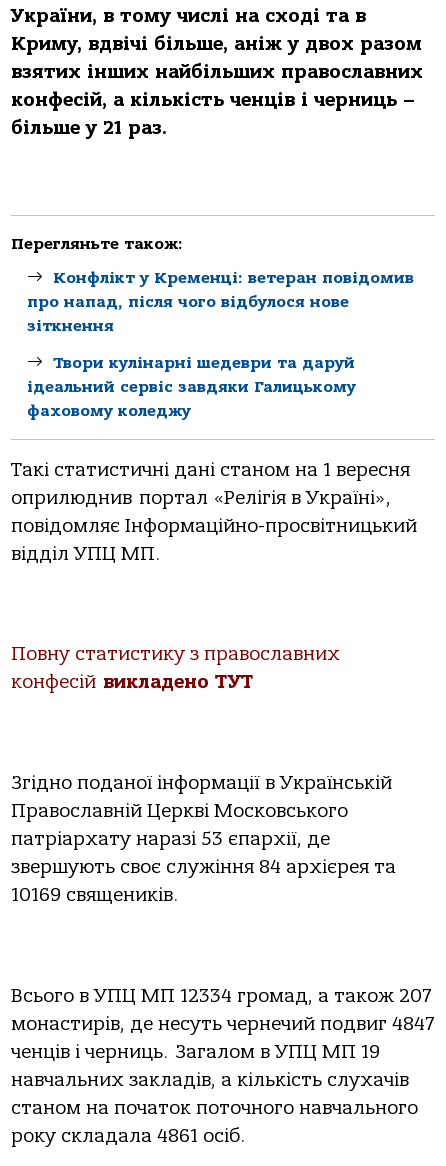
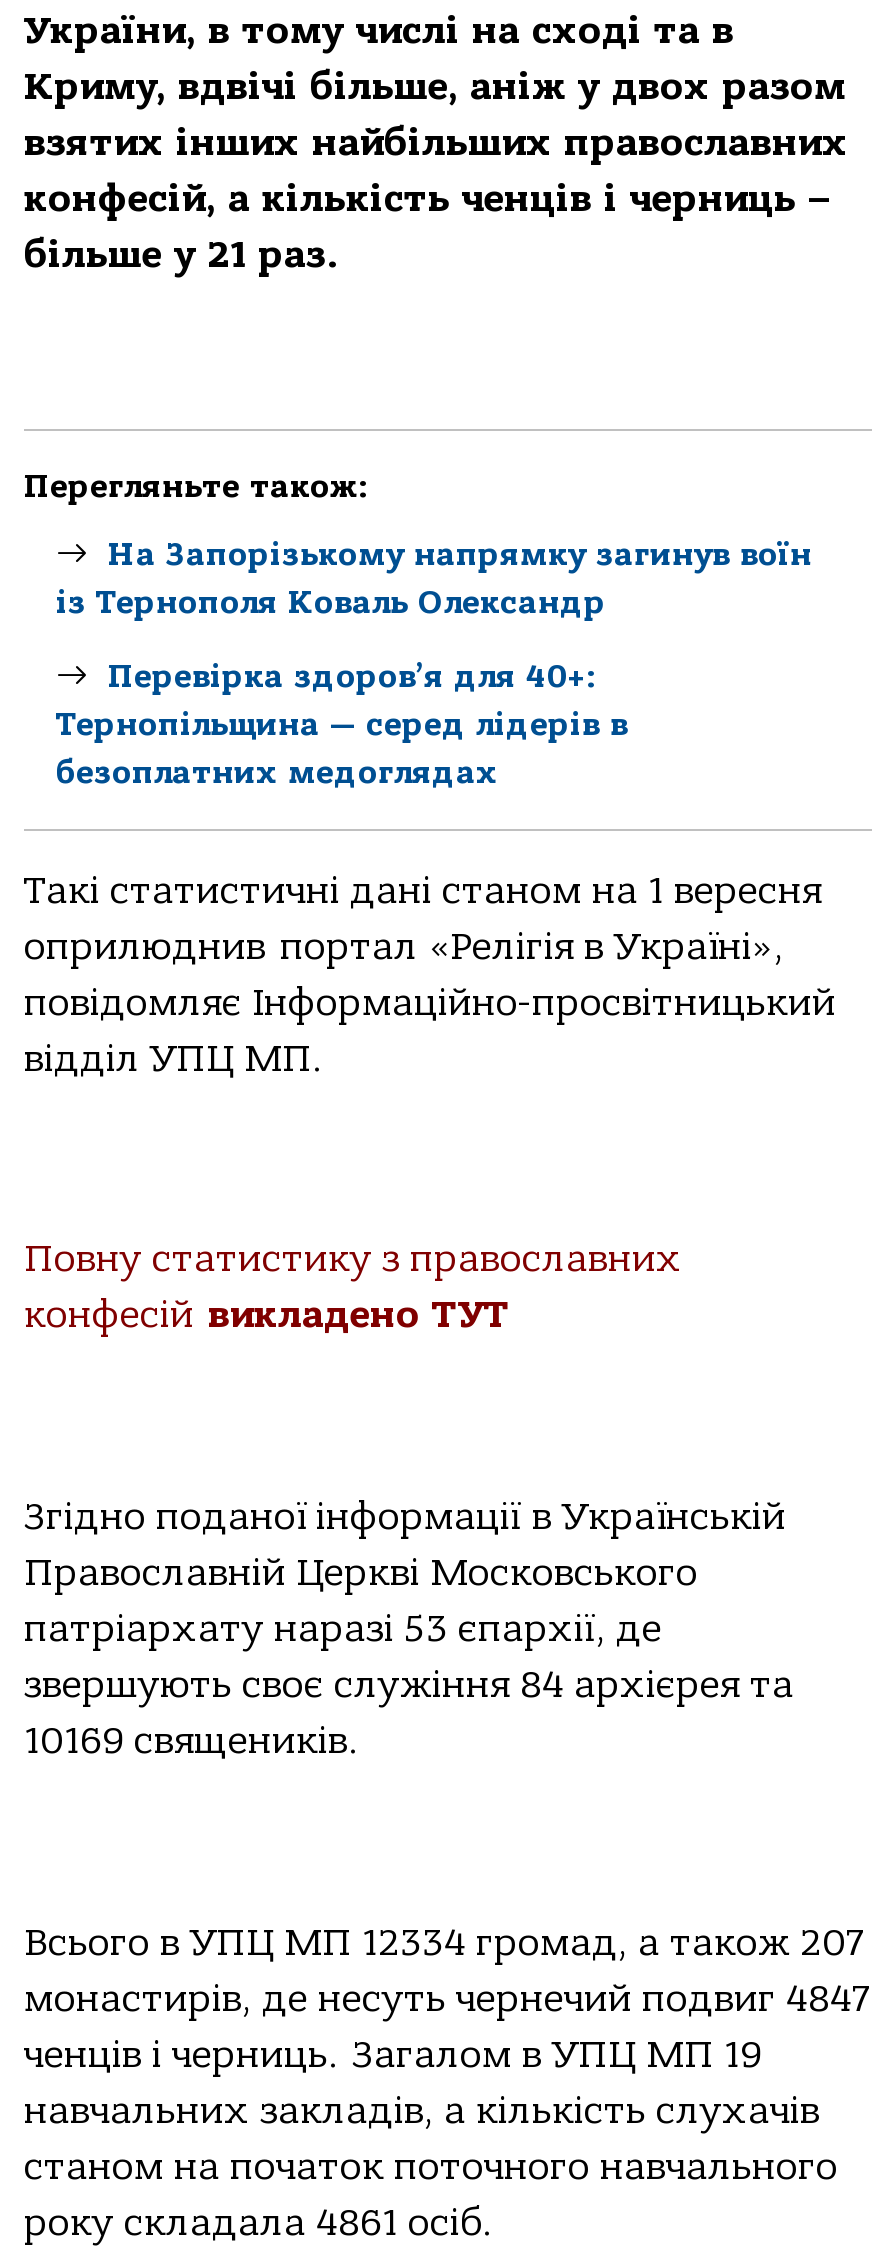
[27,269,414,335] Конфлікт у Кременці: ветеран повідомив | про напад, після чого відбулося нове | зіткнення -> [56,537,812,621] На Запорізькому напрямку загинув воїн | із Тернополя Коваль Олександр
[27,354,356,420] Твори кулінарні шедеври та даруй | ідеальний сервіс завдяки Галицькому | фаховому коледжу -> [56,658,628,790] Перевірка здоров’я для 40+: | Тернопільщина — серед лідерів в | безоплатних медоглядах

